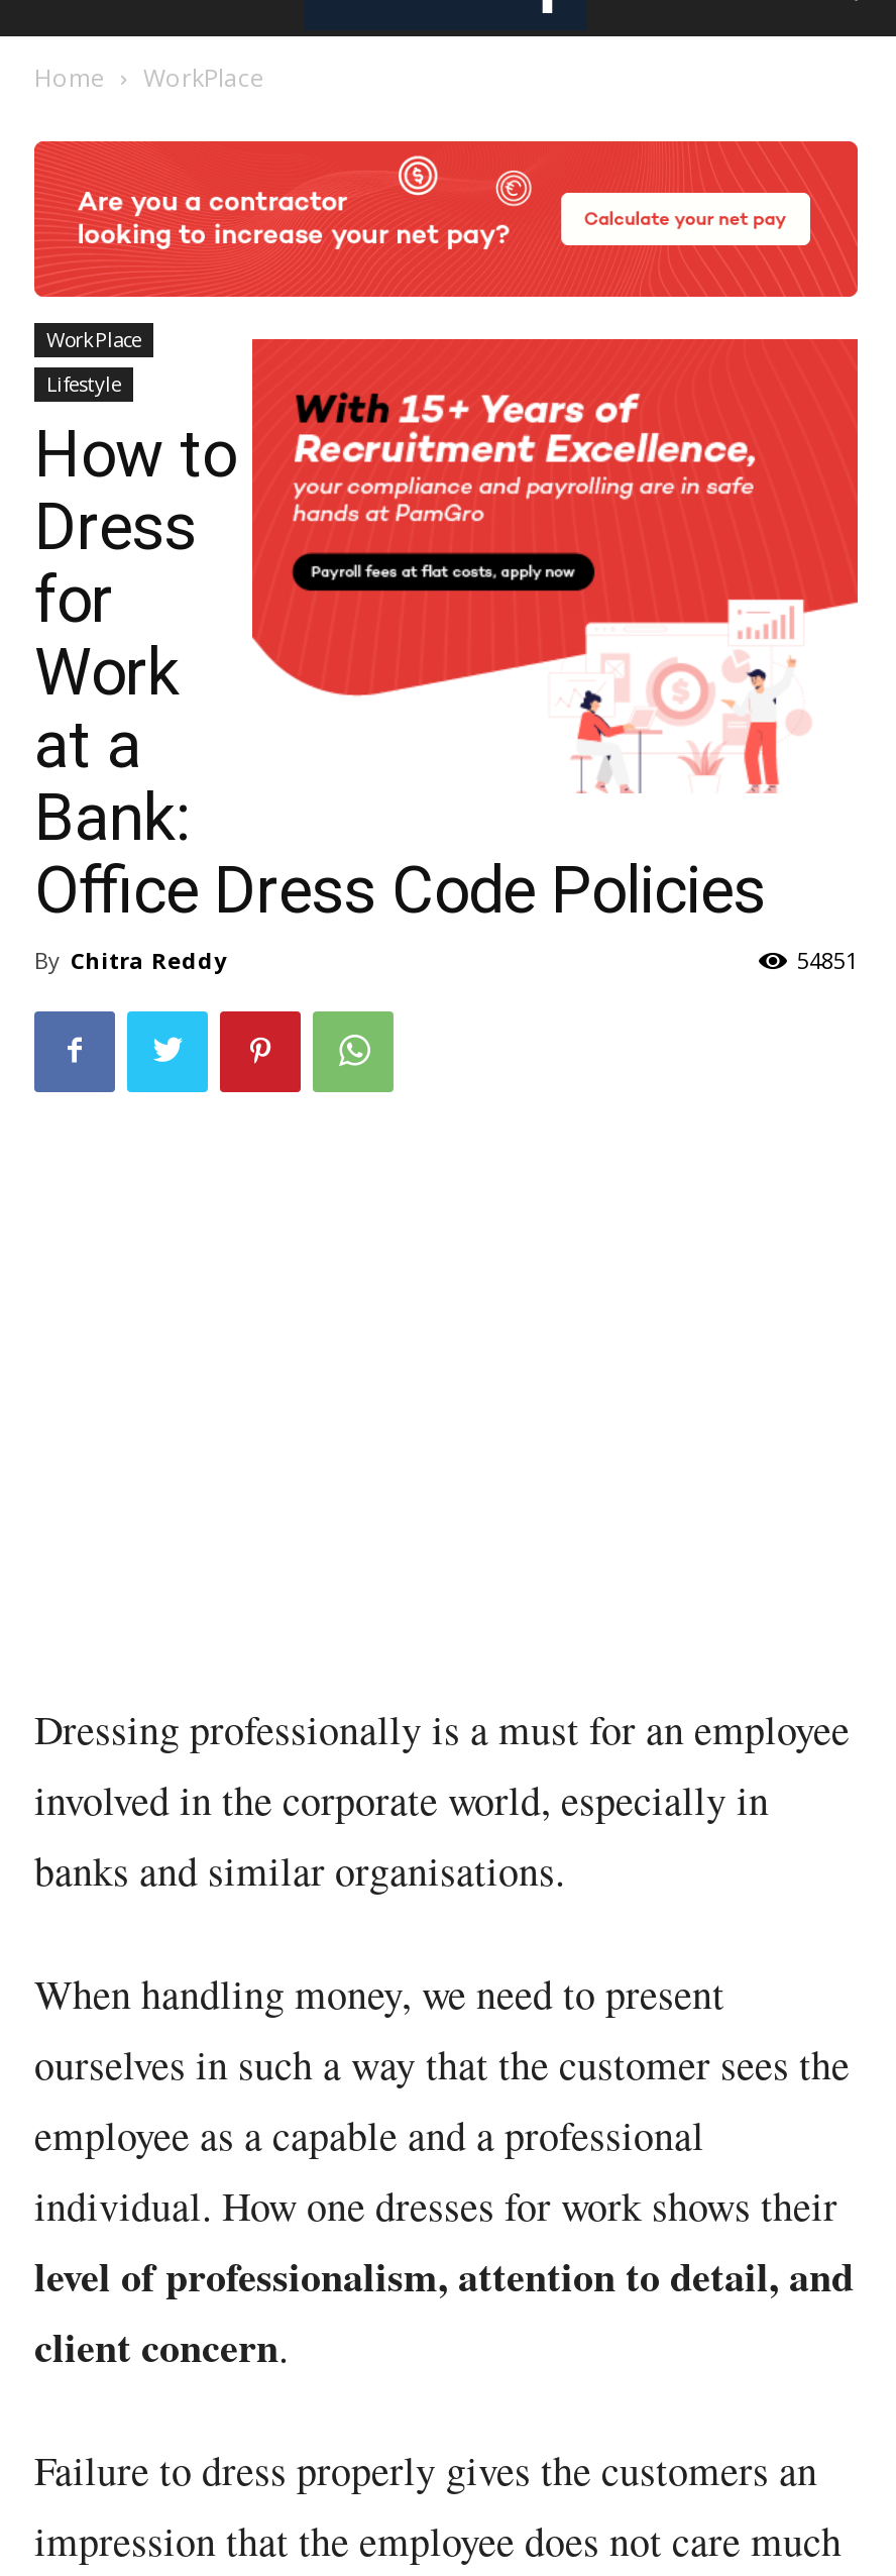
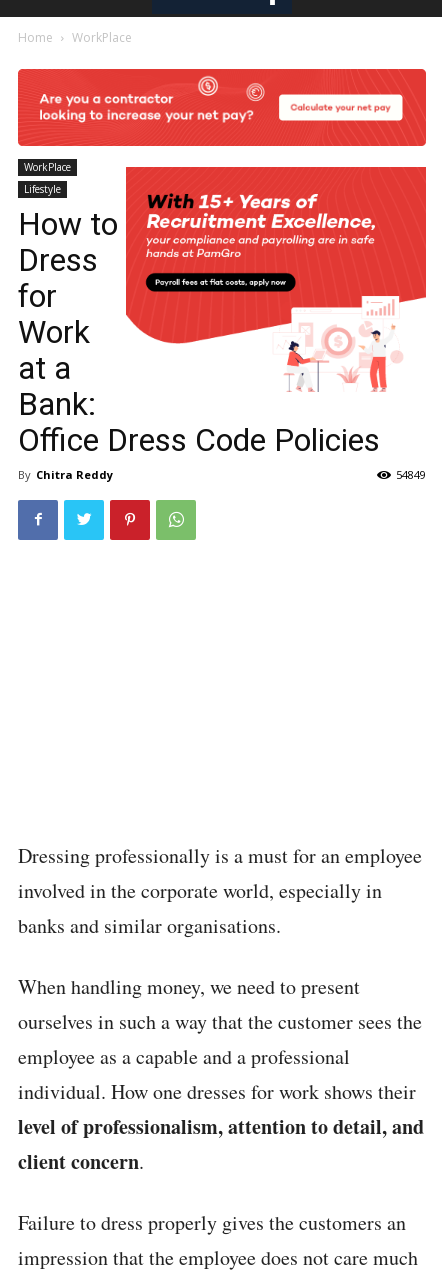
[797,944,858,975] 54851 -> [396,467,426,482] 54849

